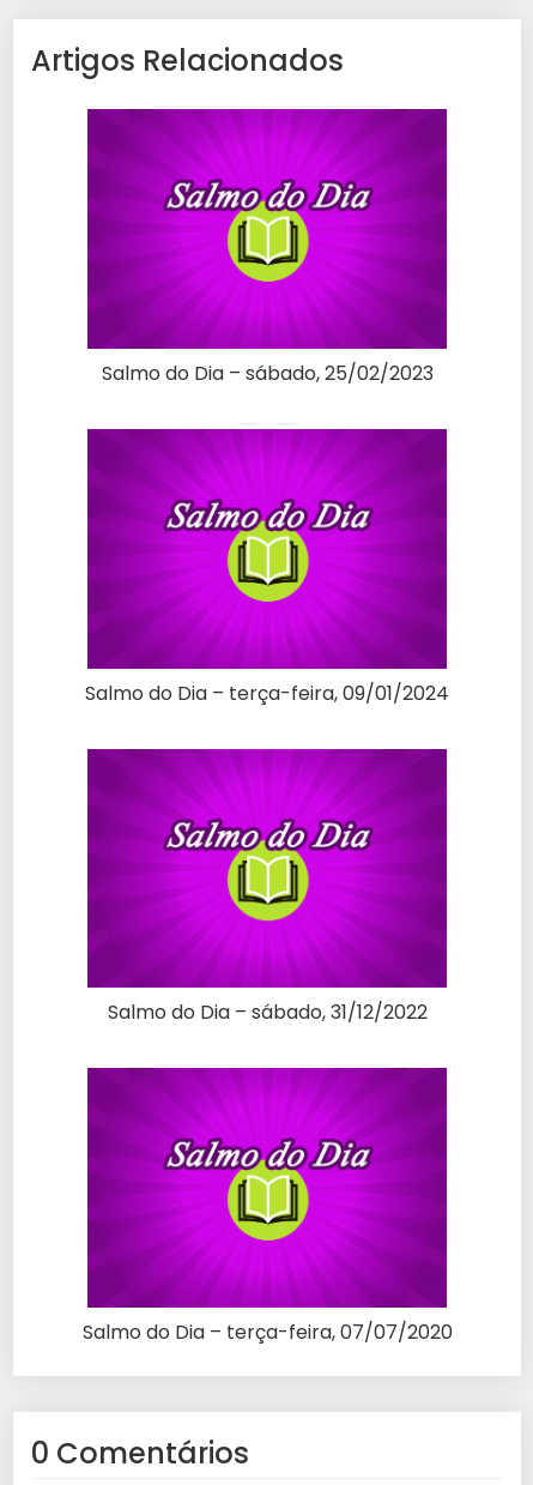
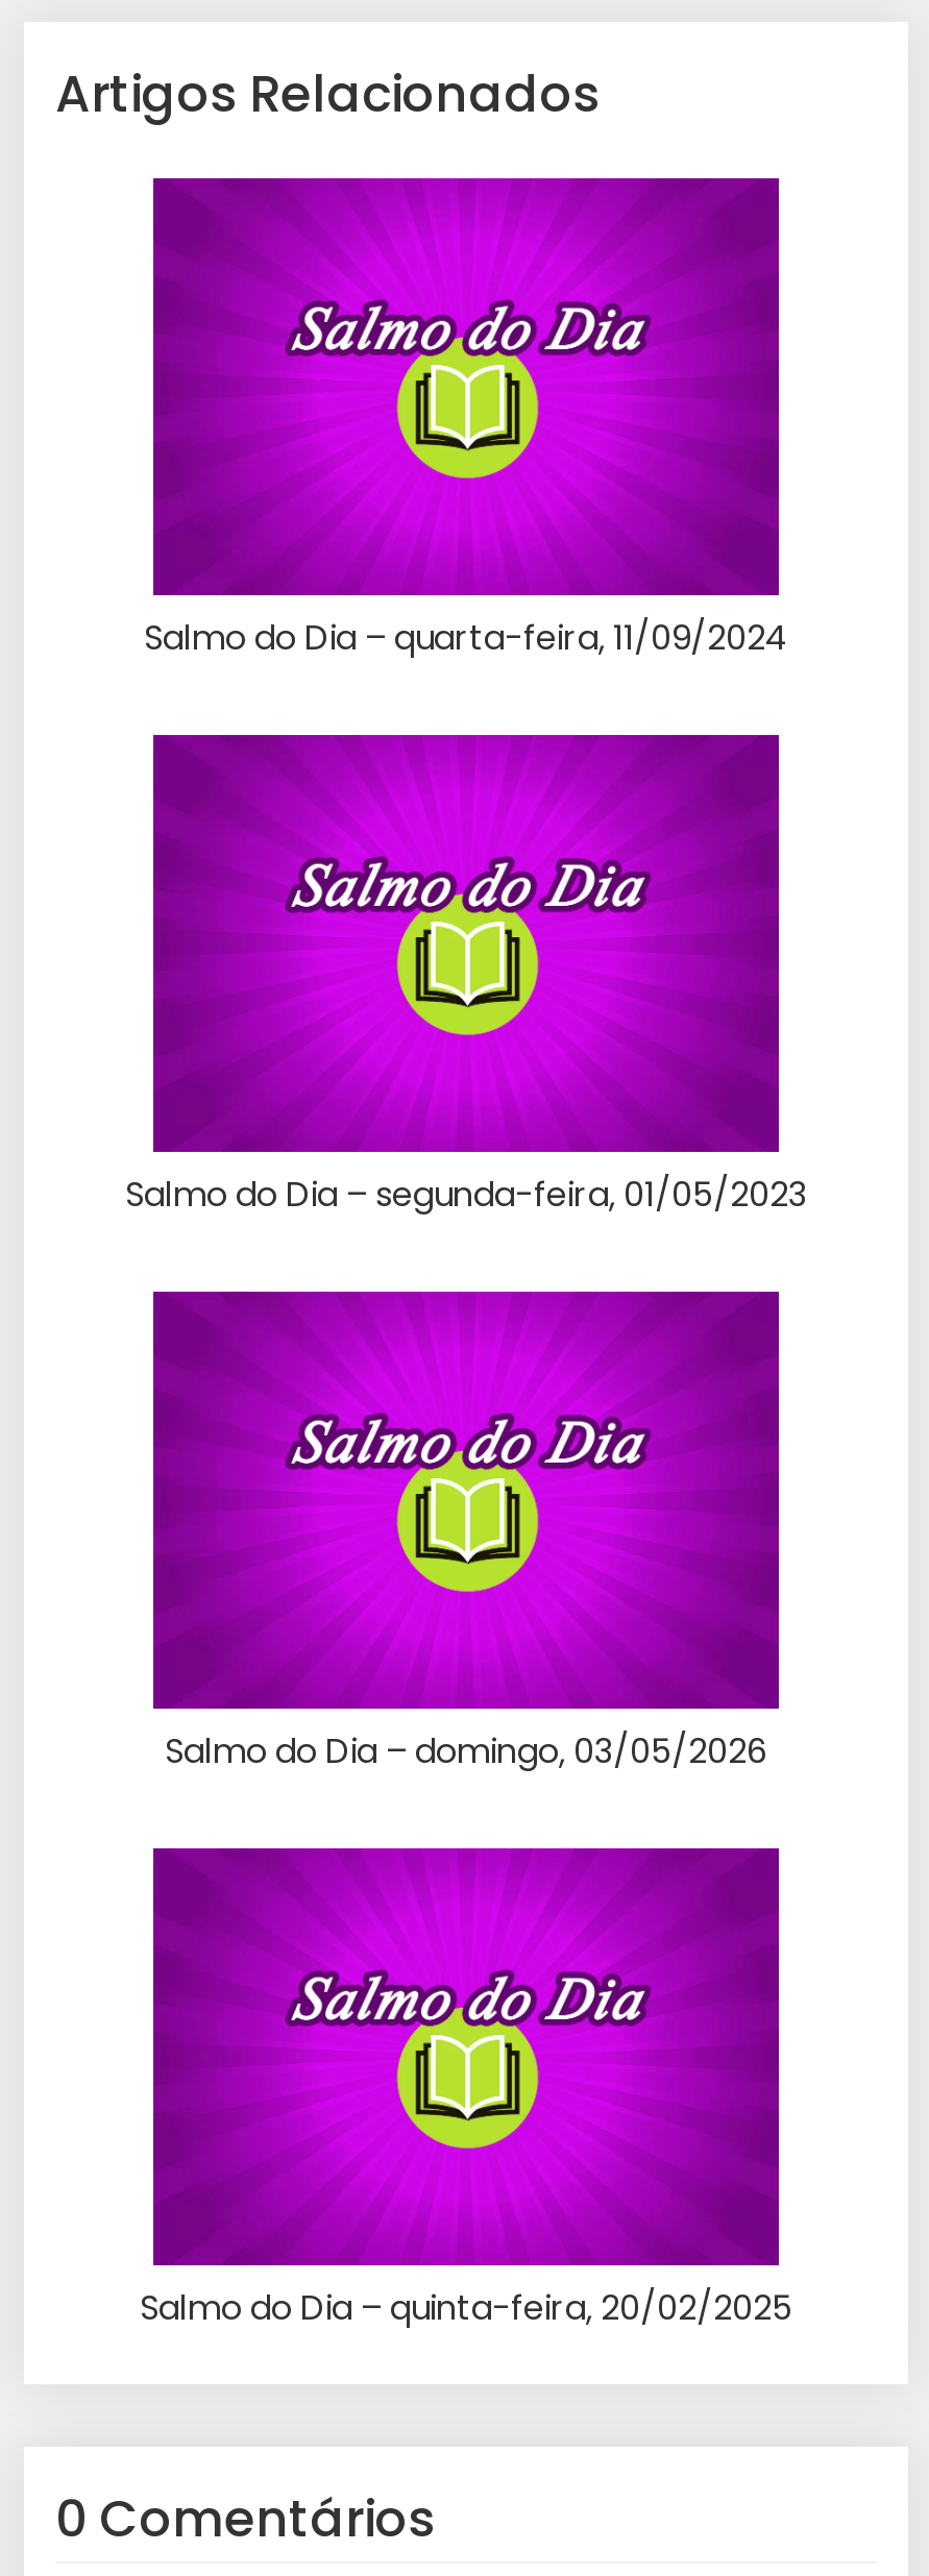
[101,359,433,387] Salmo do Dia – sábado, 25/02/2023 -> [144,614,788,662] Salmo do Dia – quarta-feira, 11/09/2024
[85,679,449,707] Salmo do Dia – terça-feira, 09/01/2024 -> [125,1171,807,1219] Salmo do Dia – segunda-feira, 01/05/2023
[107,999,427,1026] Salmo do Dia – sábado, 31/12/2022 -> [165,1727,767,1775] Salmo do Dia – domingo, 03/05/2026
[82,1319,452,1346] Salmo do Dia – terça-feira, 07/07/2020 -> [140,2284,792,2332] Salmo do Dia – quinta-feira, 20/02/2025

